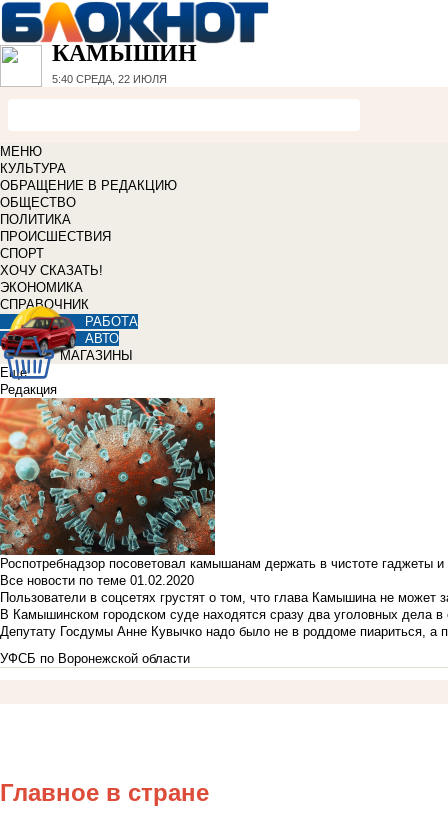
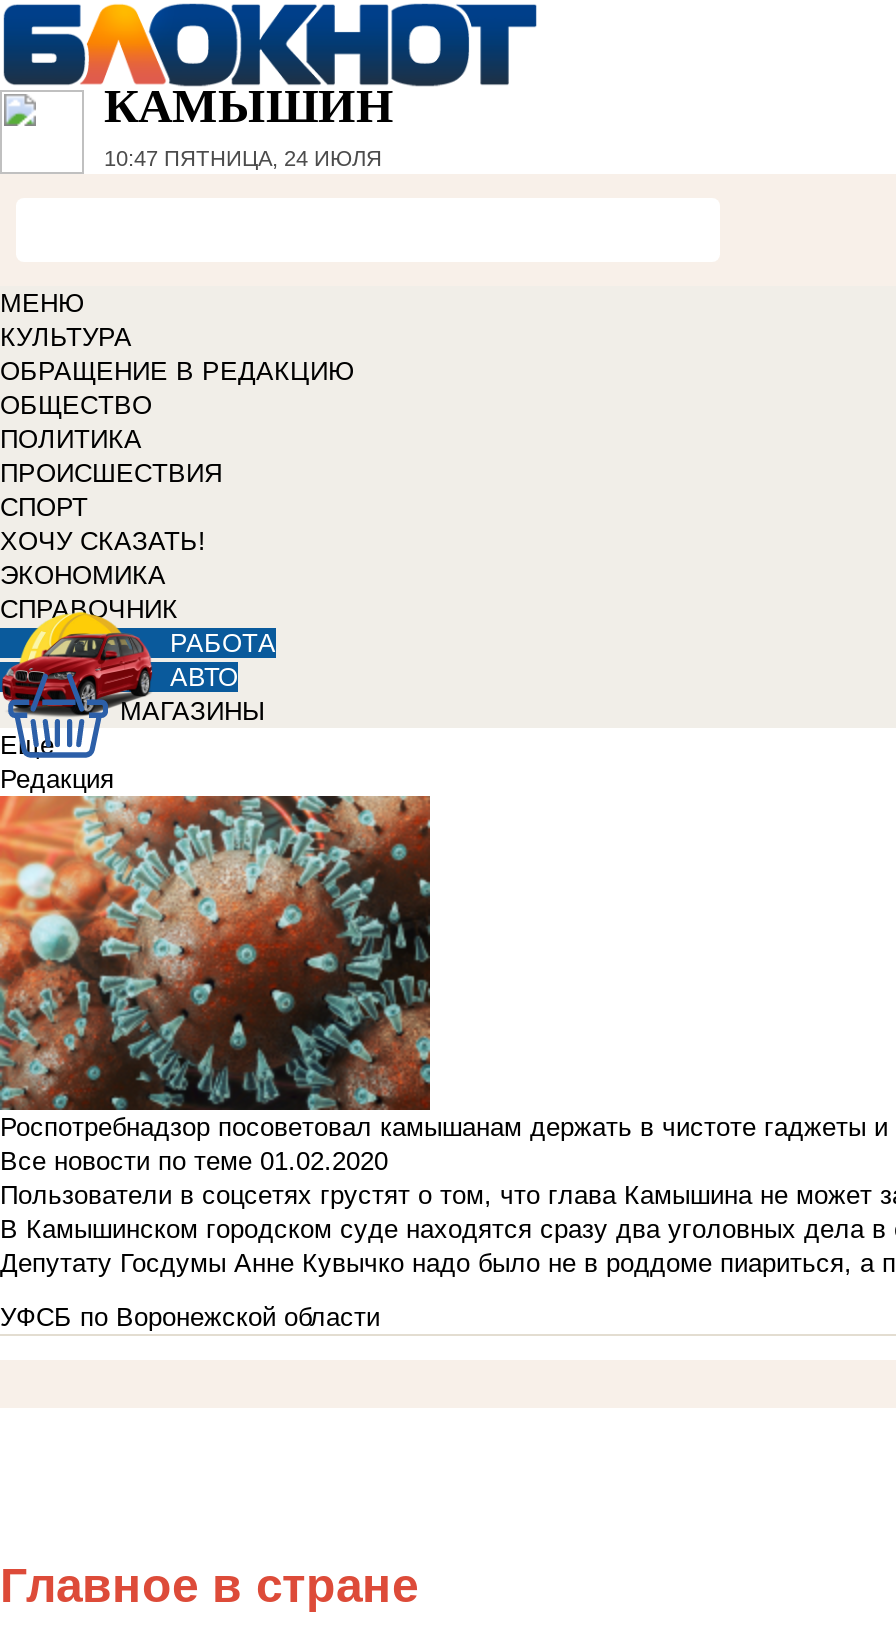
[52,73,167,85] 5:40 СРЕДА, 22 ИЮЛЯ -> [104,147,382,171] 10:47 ПЯТНИЦА, 24 ИЮЛЯ

